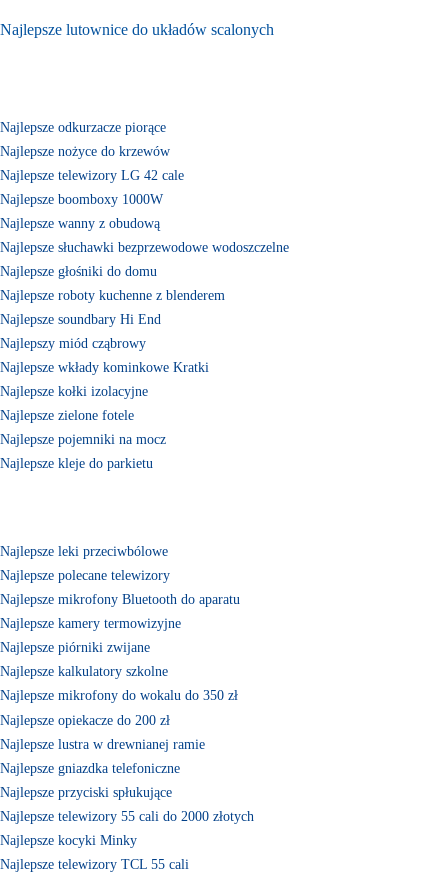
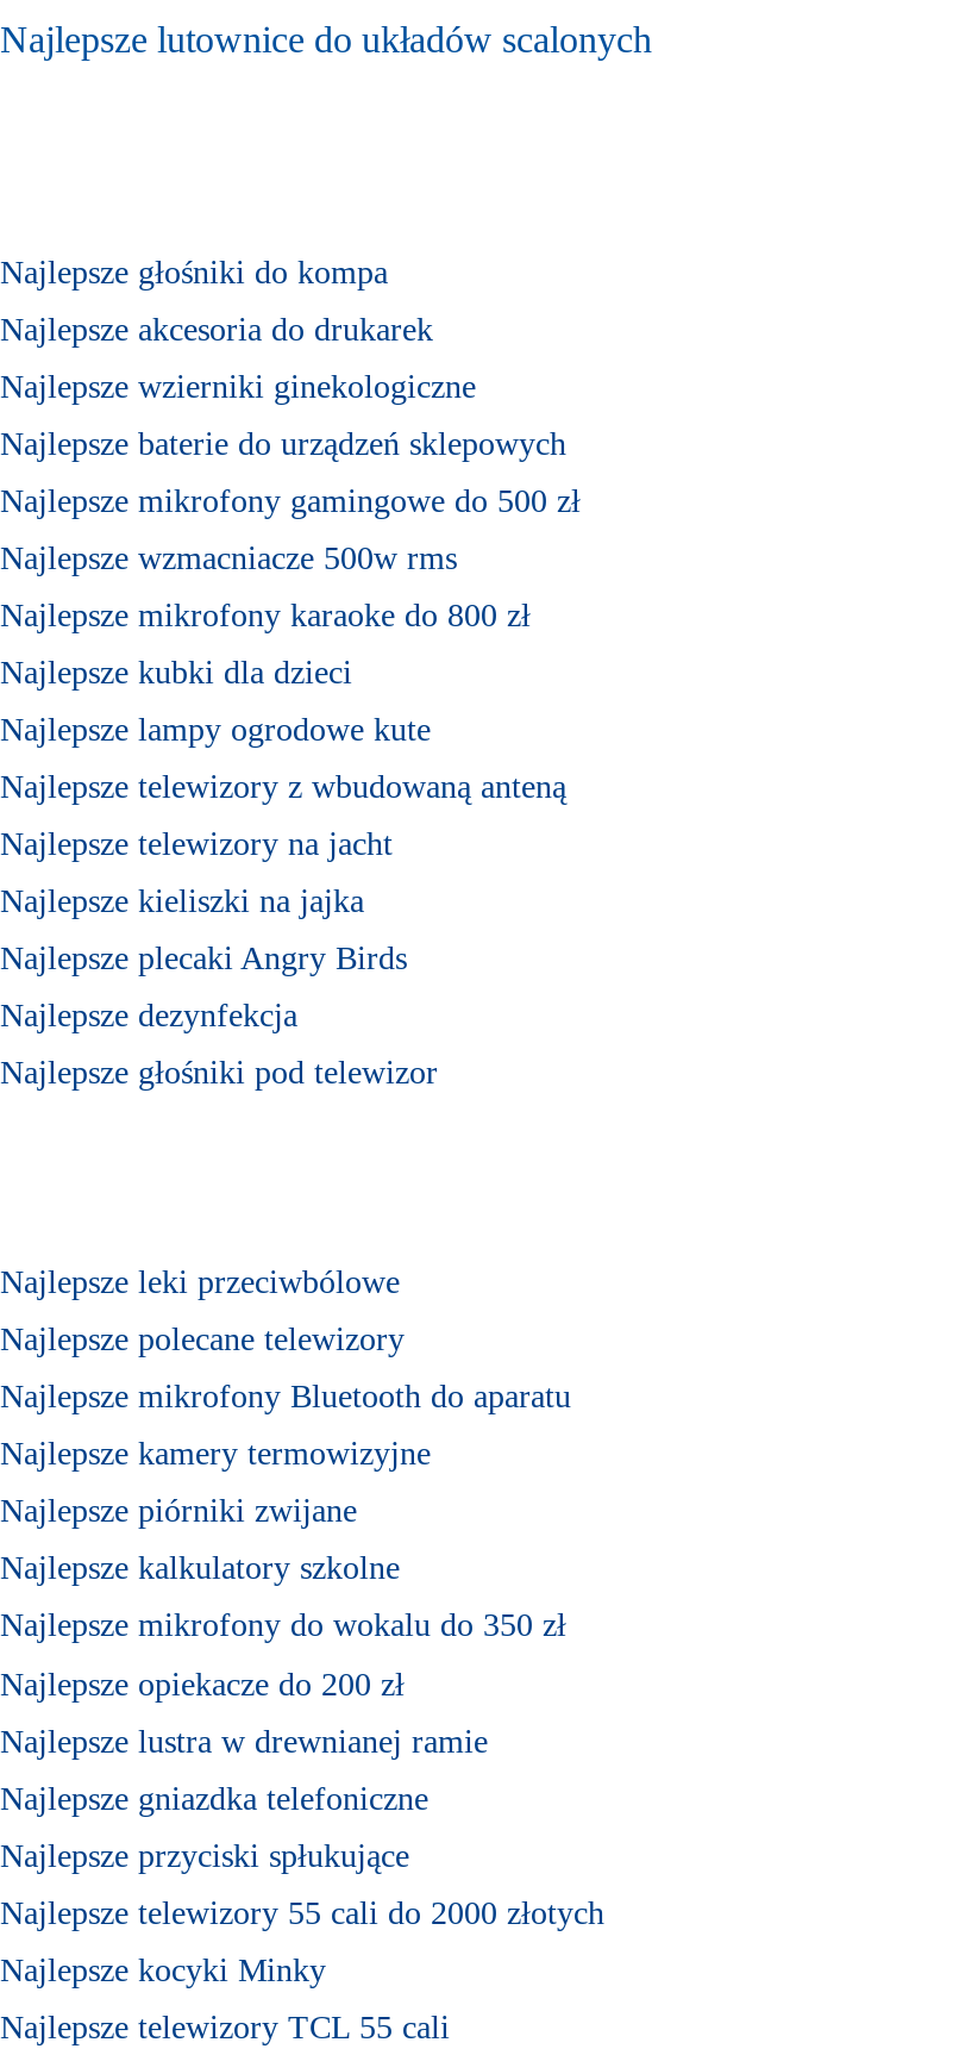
[0,118,166,134] Najlepsze odkurzacze piorące -> [0,251,388,289] Najlepsze głośniki do kompa
[0,142,170,158] Najlepsze nożyce do krzewów -> [0,308,433,346] Najlepsze akcesoria do drukarek
[0,167,184,183] Najlepsze telewizory LG 42 cale -> [0,366,476,404] Najlepsze wzierniki ginekologiczne
[0,191,163,207] Najlepsze boomboxy 1000W -> [0,423,566,461] Najlepsze baterie do urządzeń sklepowych
[0,215,160,231] Najlepsze wanny z obudową -> [0,480,581,518] Najlepsze mikrofony gamingowe do 500 zł
[0,239,289,255] Najlepsze słuchawki bezprzewodowe wodoszczelne -> [0,537,457,576] Najlepsze wzmacniacze 500w rms
[0,263,157,279] Najlepsze głośniki do domu -> [0,595,531,633] Najlepsze mikrofony karaoke do 800 zł
[0,287,225,303] Najlepsze roboty kuchenne z blenderem -> [0,652,352,690] Najlepsze kubki dla dzieci
[0,311,161,327] Najlepsze soundbary Hi End -> [0,709,431,747] Najlepsze lampy ogrodowe kute
[0,335,146,351] Najlepszy miód cząbrowy -> [0,766,566,804] Najlepsze telewizory z wbudowaną anteną
[0,359,209,375] Najlepsze wkłady kominkowe Kratki -> [0,823,393,862] Najlepsze telewizory na jacht
[0,383,148,399] Najlepsze kołki izolacyjne -> [0,881,364,919] Najlepsze kieliszki na jajka
[0,407,134,423] Najlepsze zielone fotele -> [0,938,407,976] Najlepsze plecaki Angry Birds
[0,431,166,447] Najlepsze pojemniki na mocz -> [0,995,297,1033] Najlepsze dezynfekcja
[0,455,153,471] Najlepsze kleje do parkietu -> [0,1052,438,1090] Najlepsze głośniki pod telewizor

